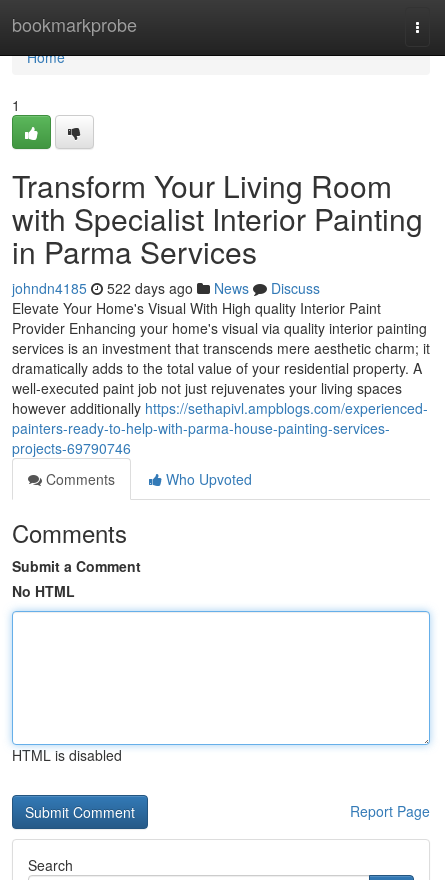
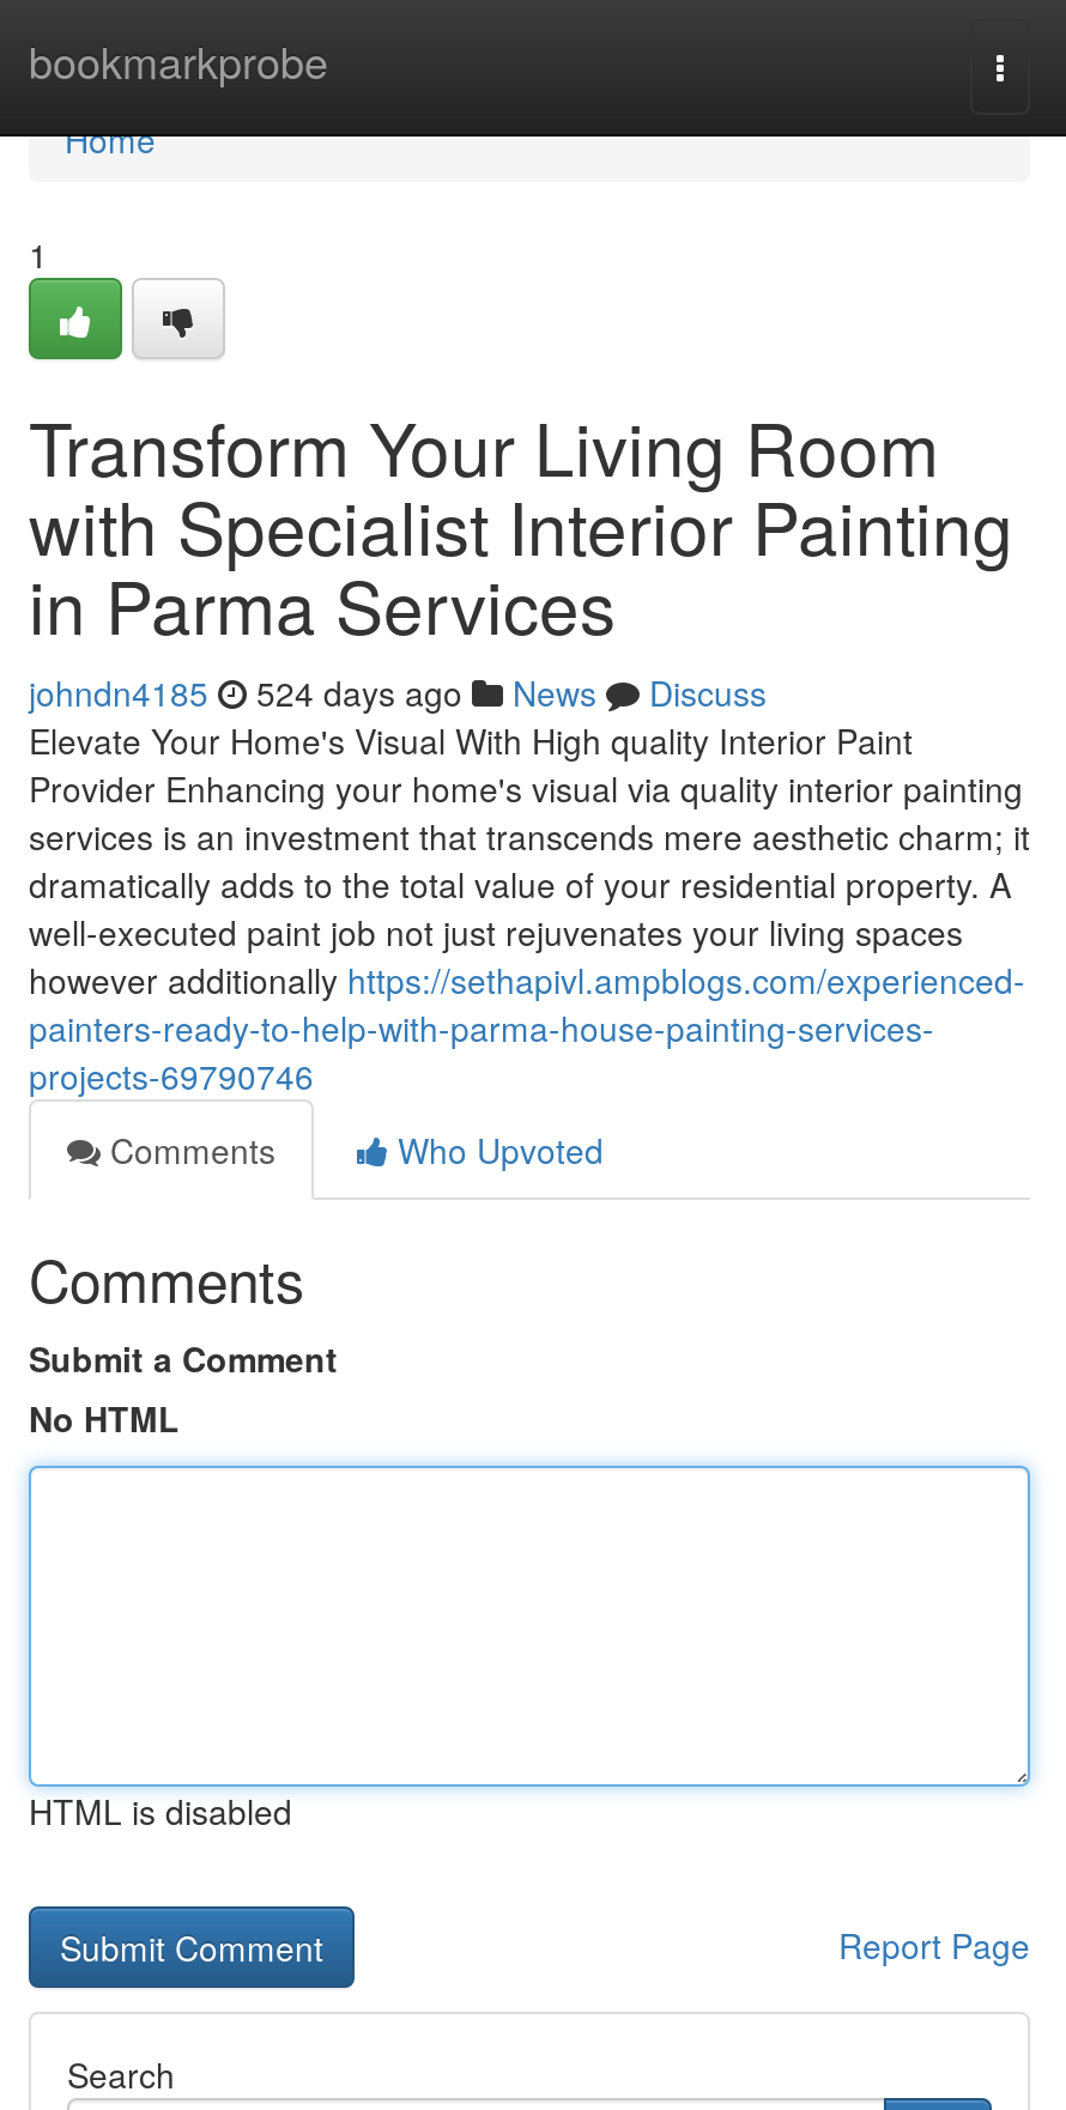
[12,278,320,298] johndn4185 522 days ago News Discuss -> [29,668,767,716] johndn4185 524 days ago News Discuss

